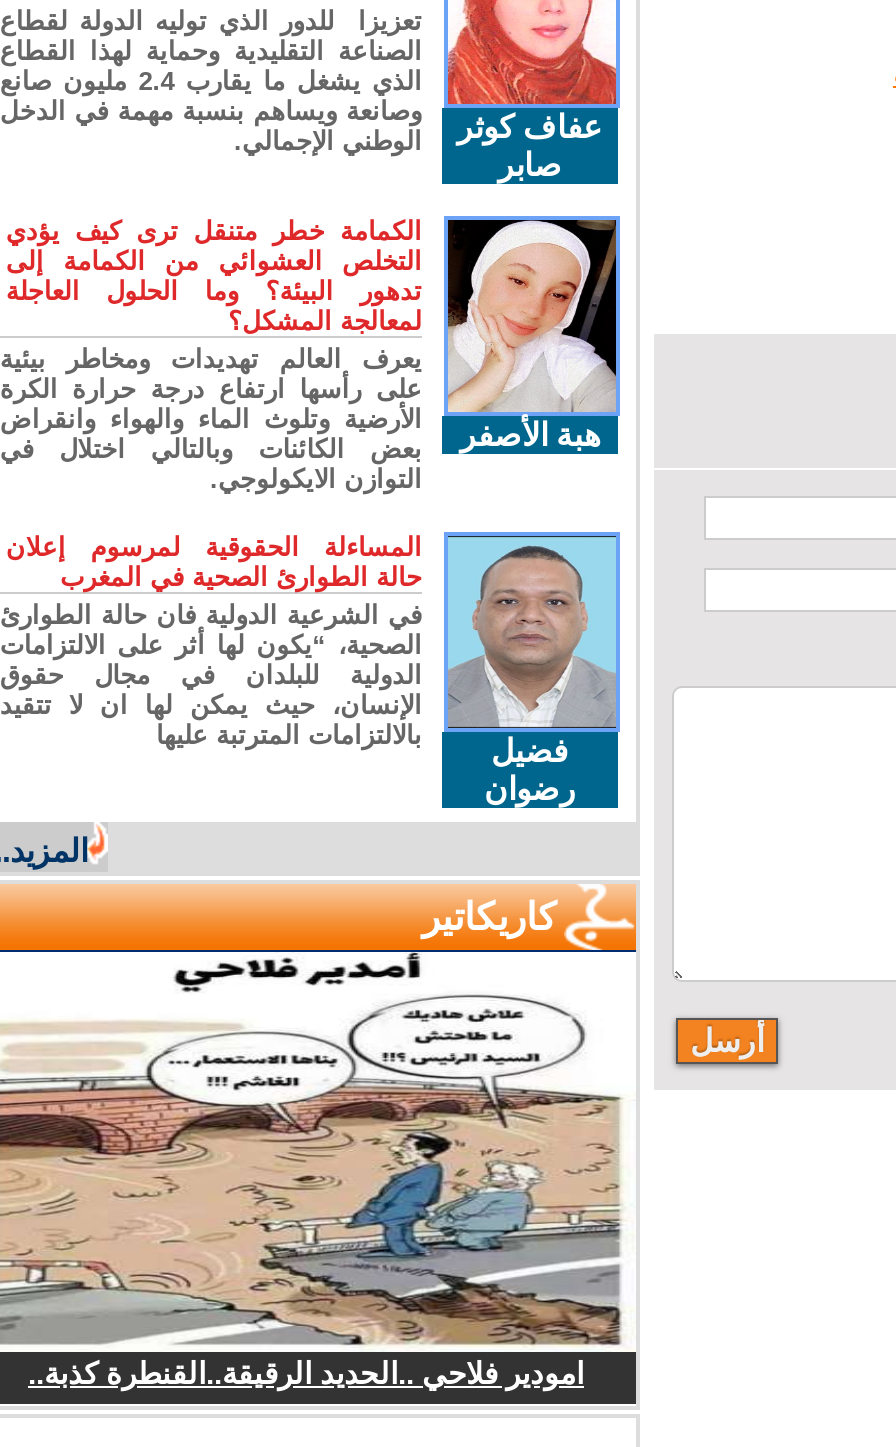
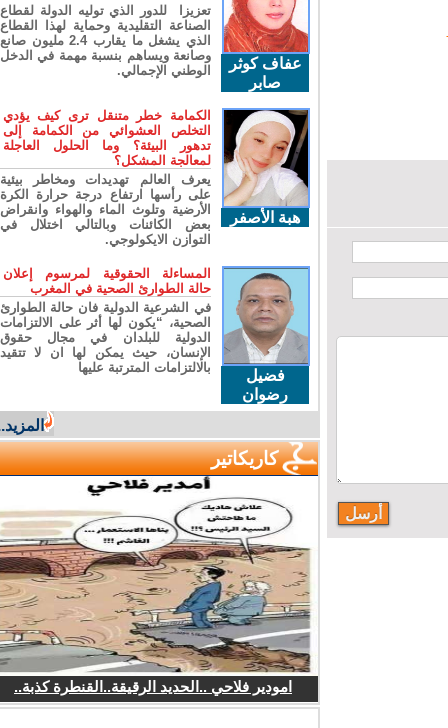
[674,1004,780,1068] [image] -> [337,501,390,533] [image]

